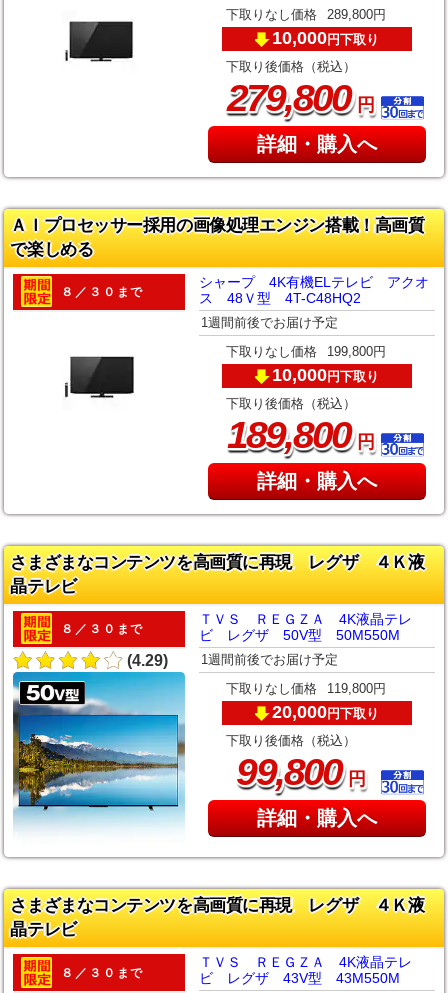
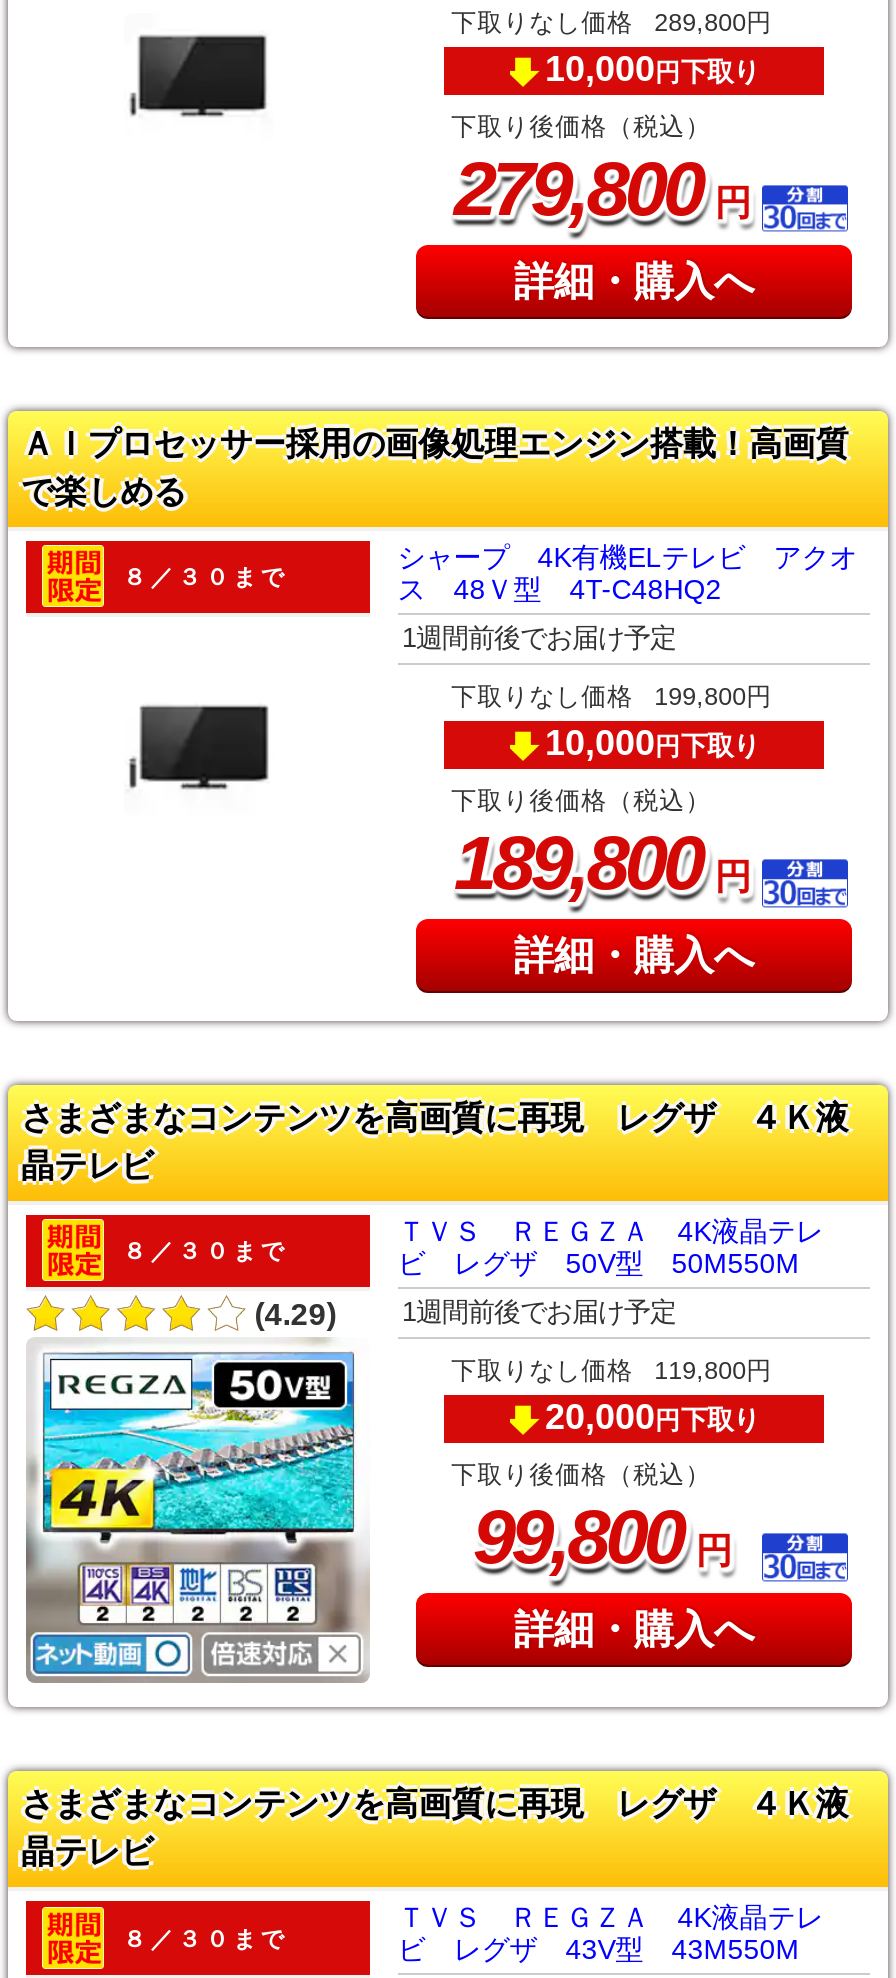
[12,671,186,845] [image] -> [24,1337,370,1685] [image]

